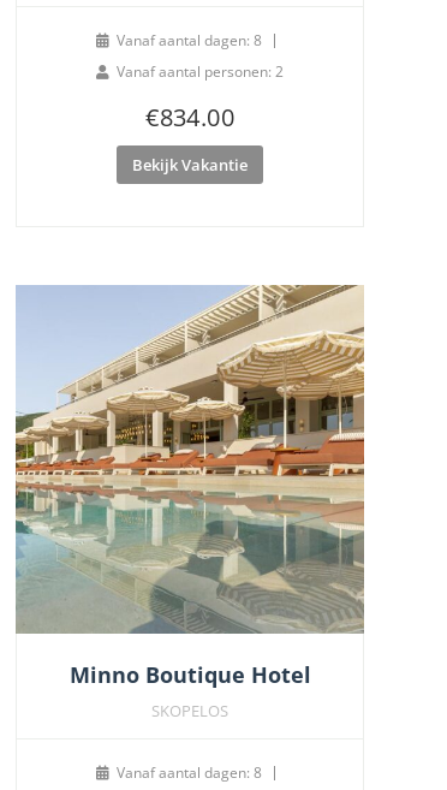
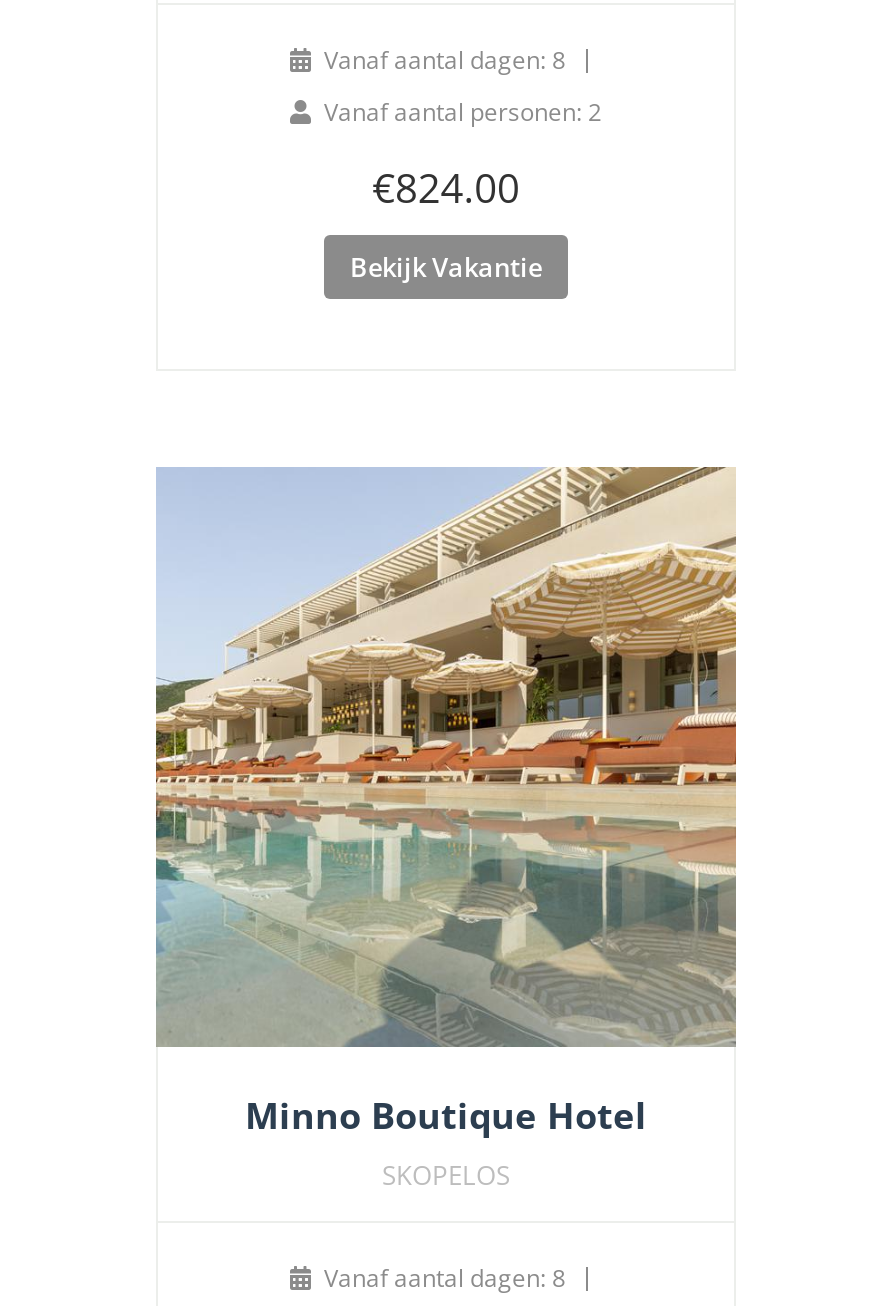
[146,101,234,133] €834.00 -> [372,161,520,215] €824.00

